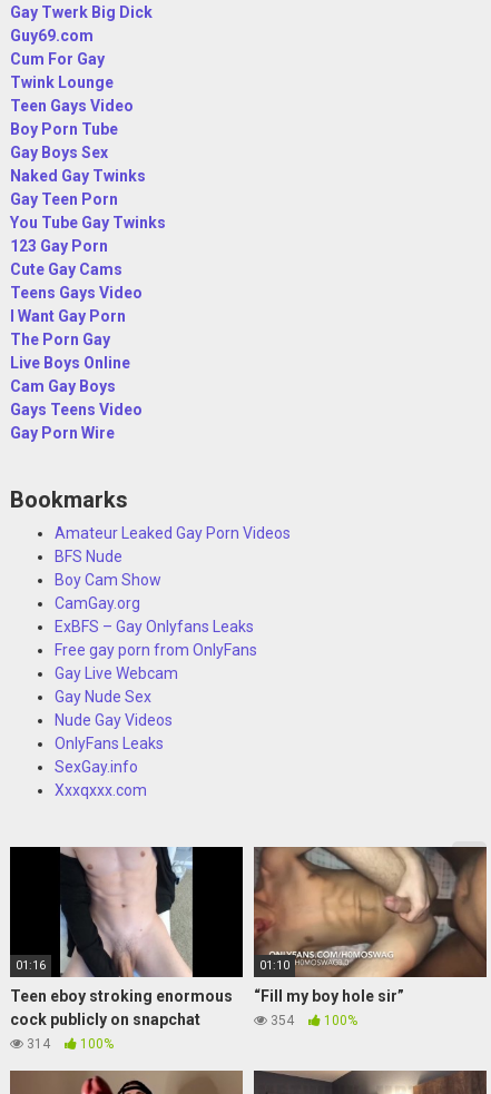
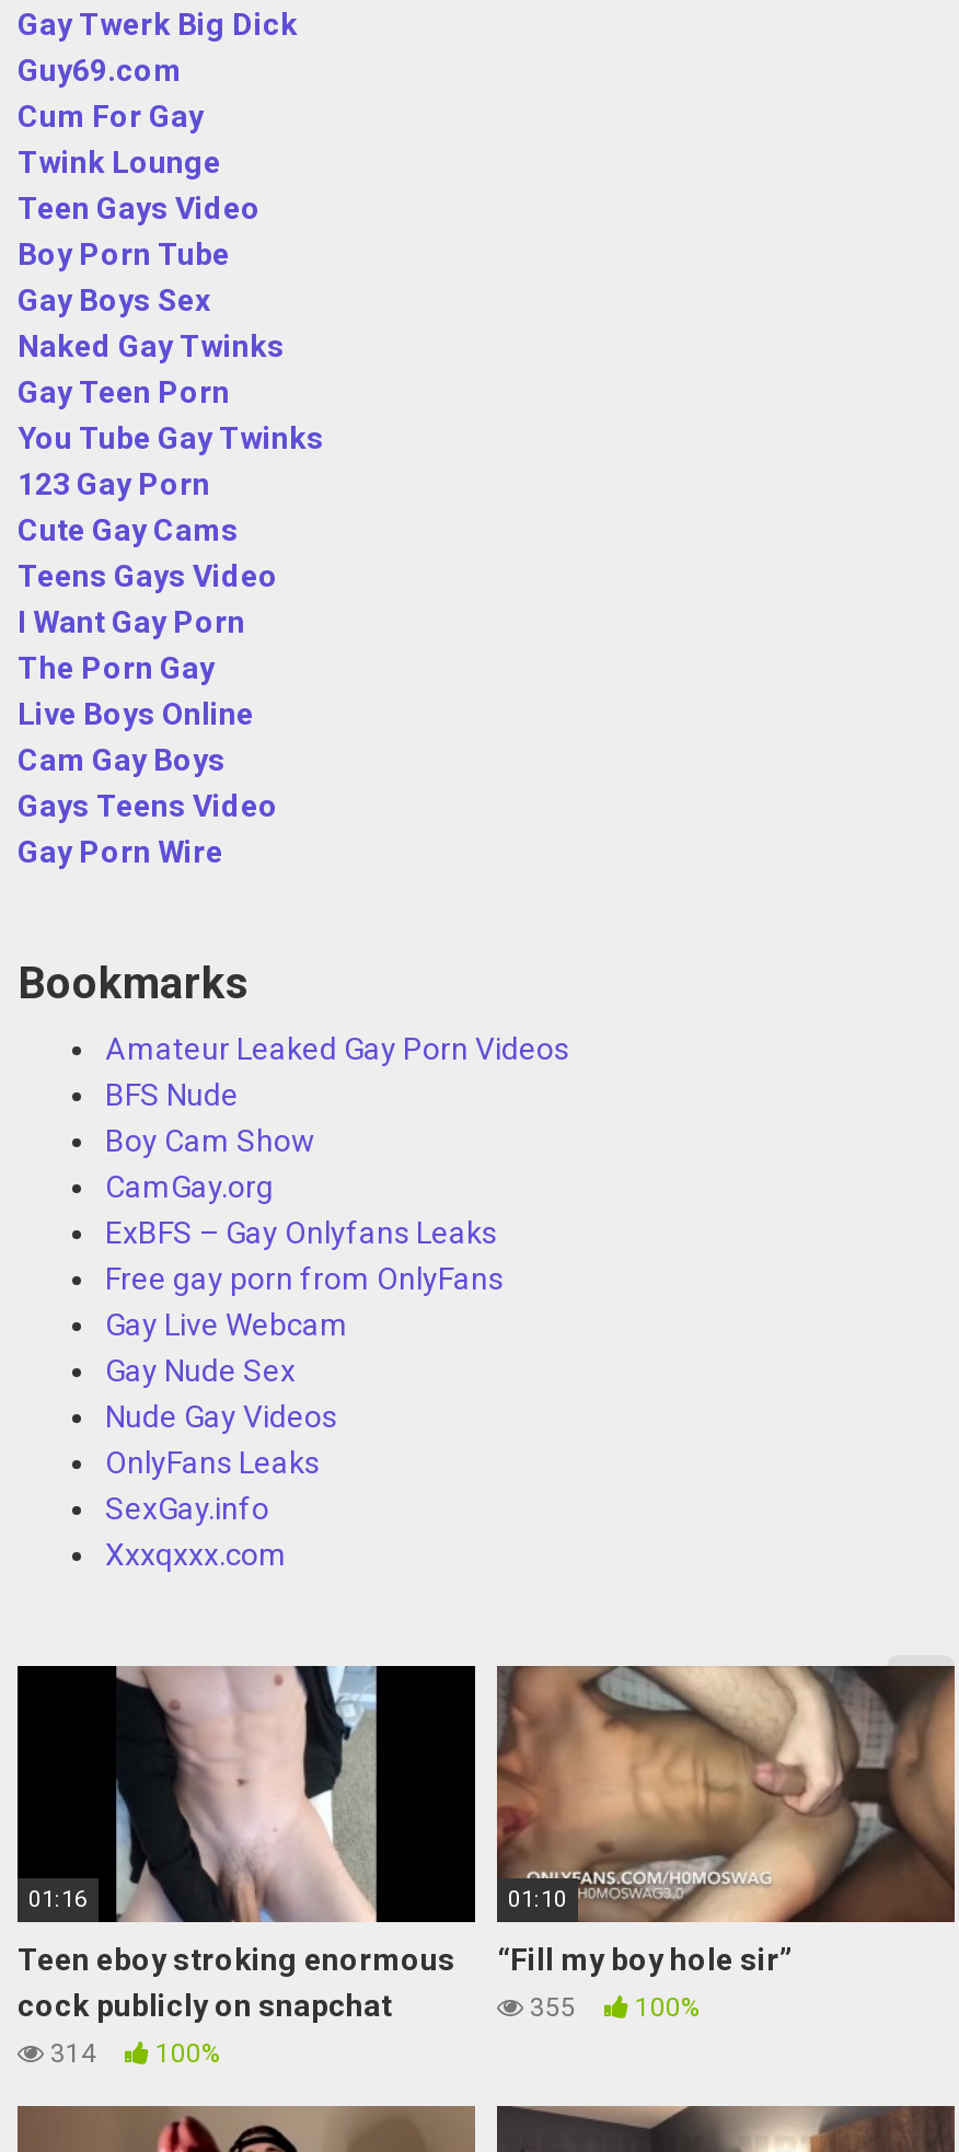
[267,1013,357,1028] 354 100% -> [523,1992,701,2023] 355 100%

